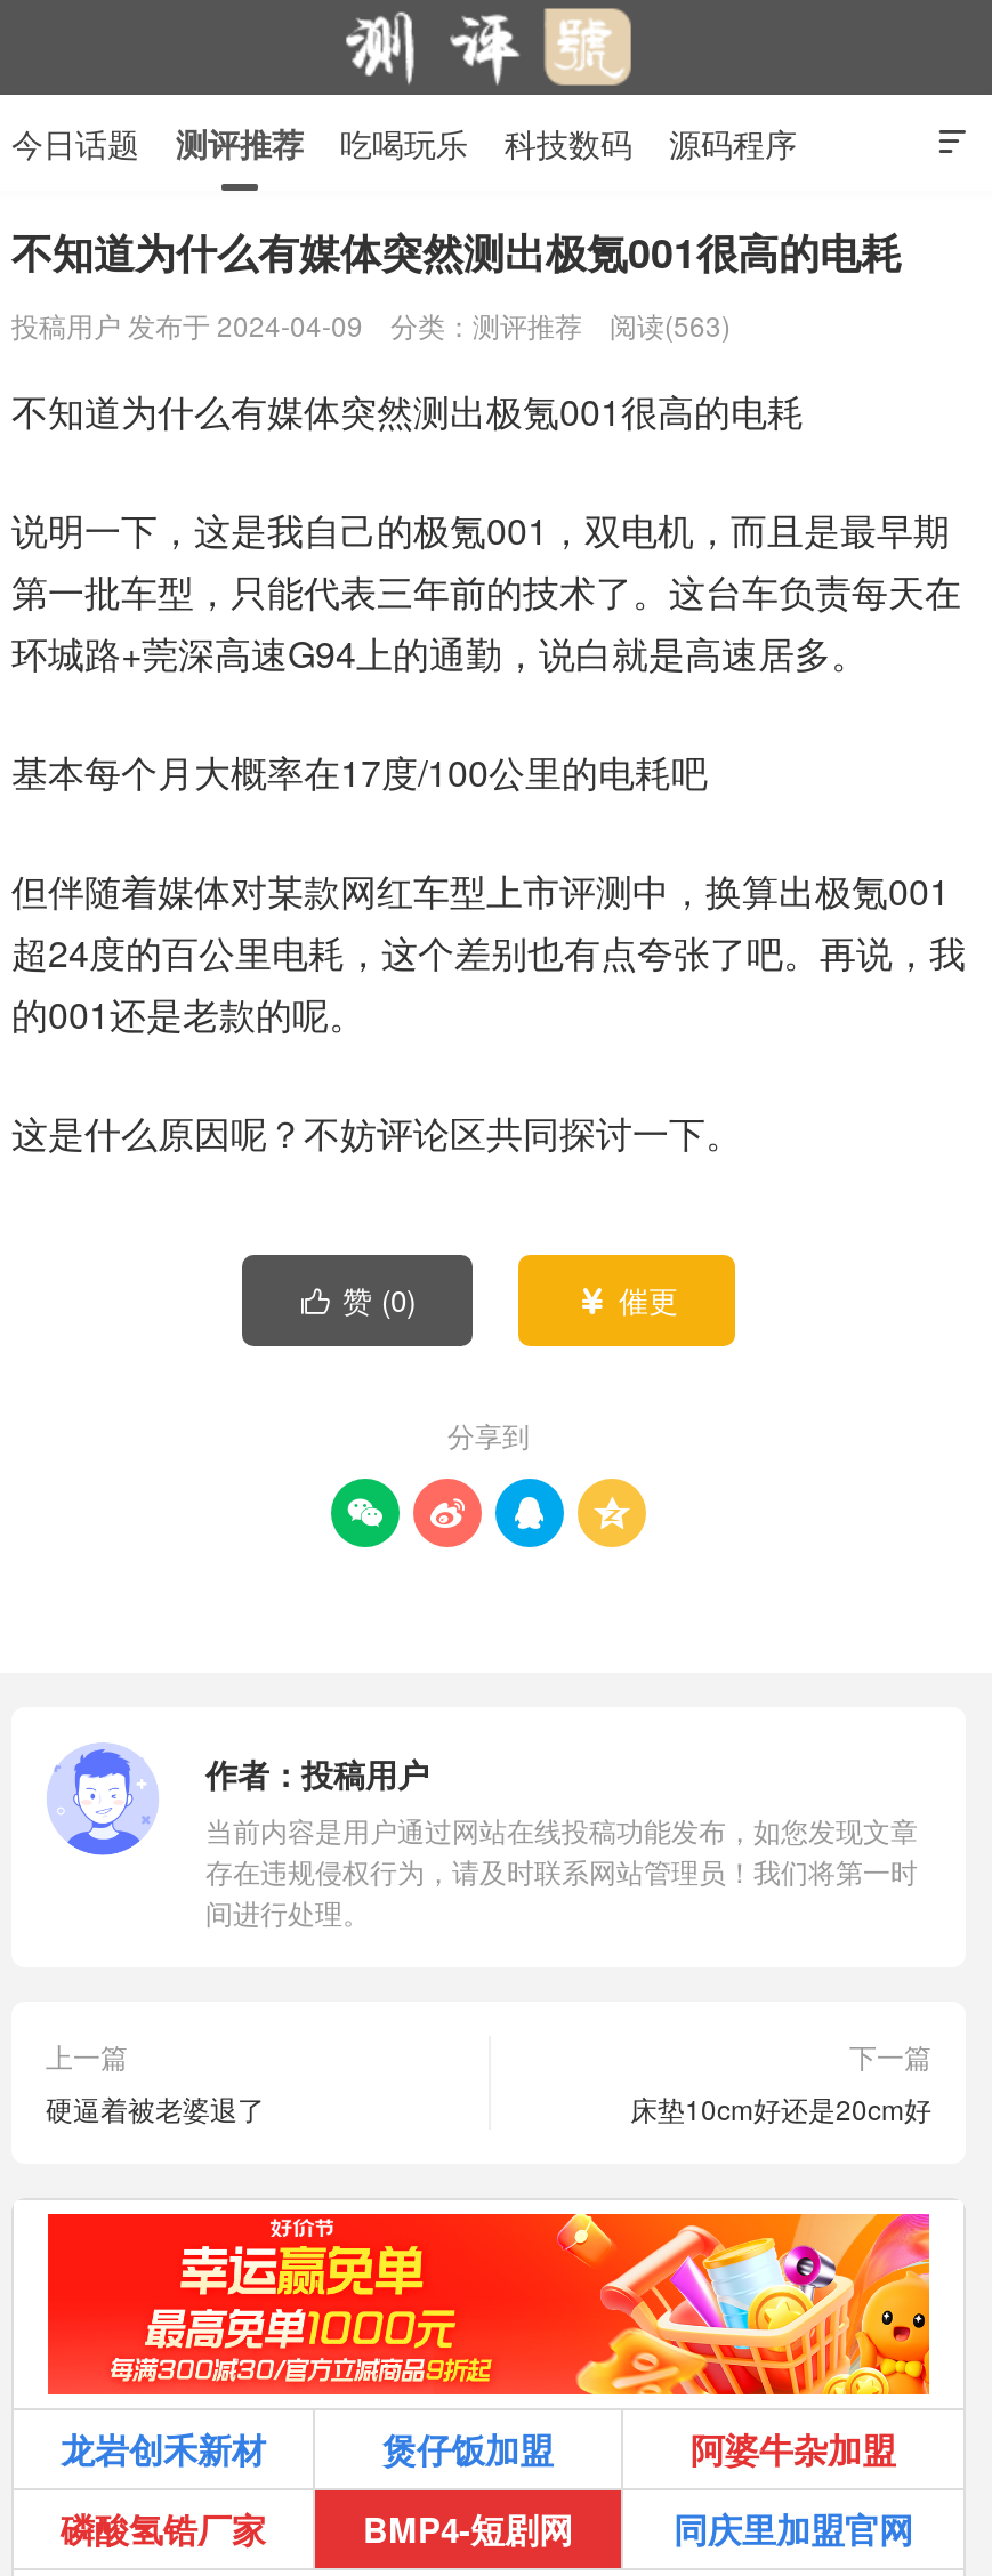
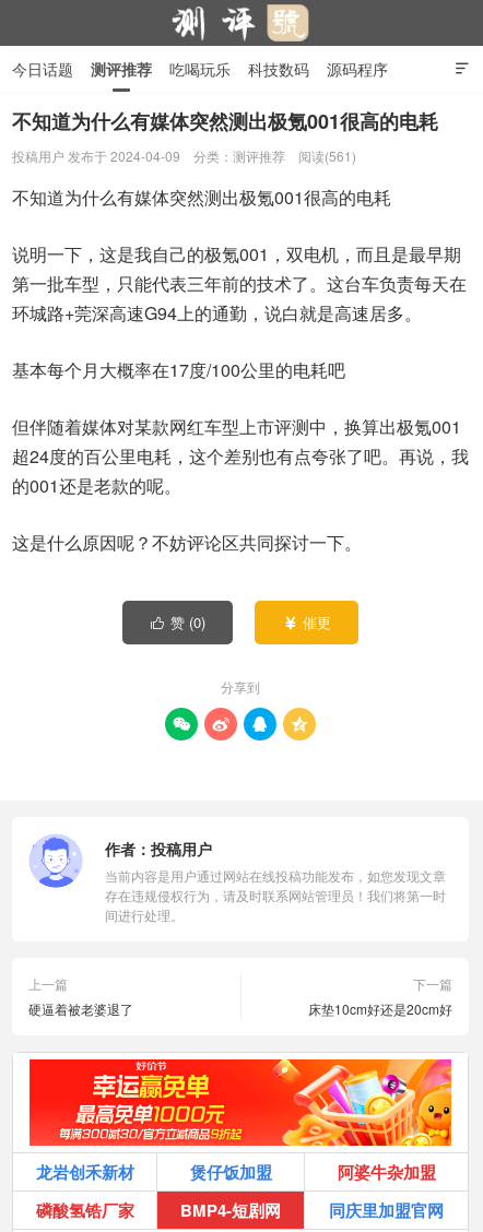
[11,305,731,344] 投稿用户发布于 2024-04-09 分类：测评推荐 阅读(563) -> [12,146,356,165] 投稿用户发布于 2024-04-09 分类：测评推荐 阅读(561)

